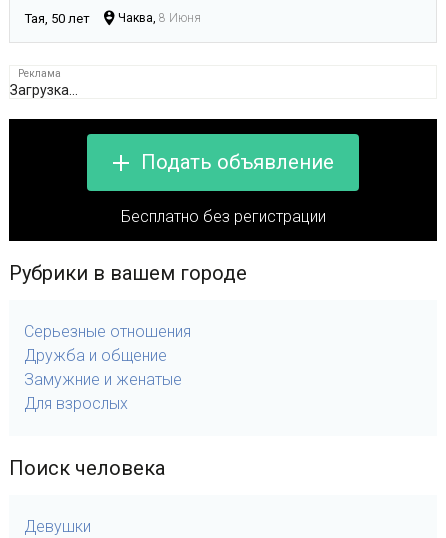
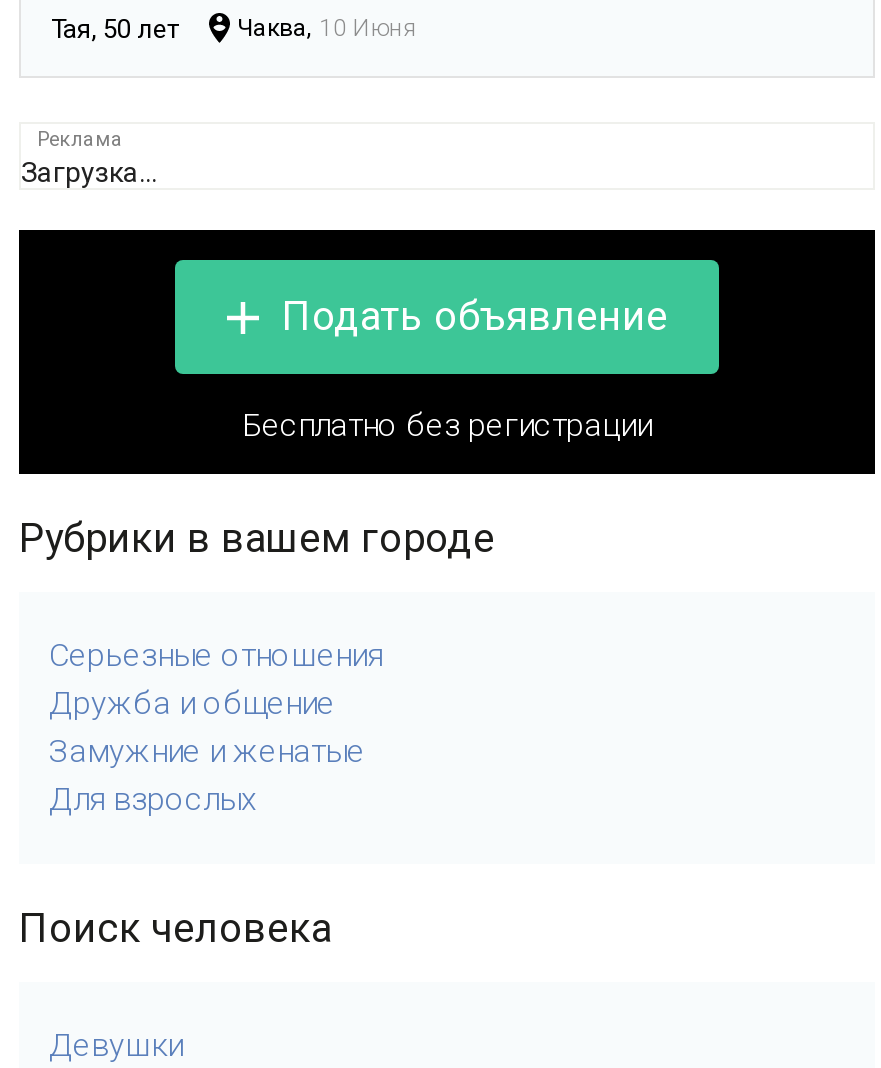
[25,11,201,26] Тая, 50 лет Чаква, 8 Июня -> [51,13,417,43] Тая, 50 лет Чаква, 10 Июня

